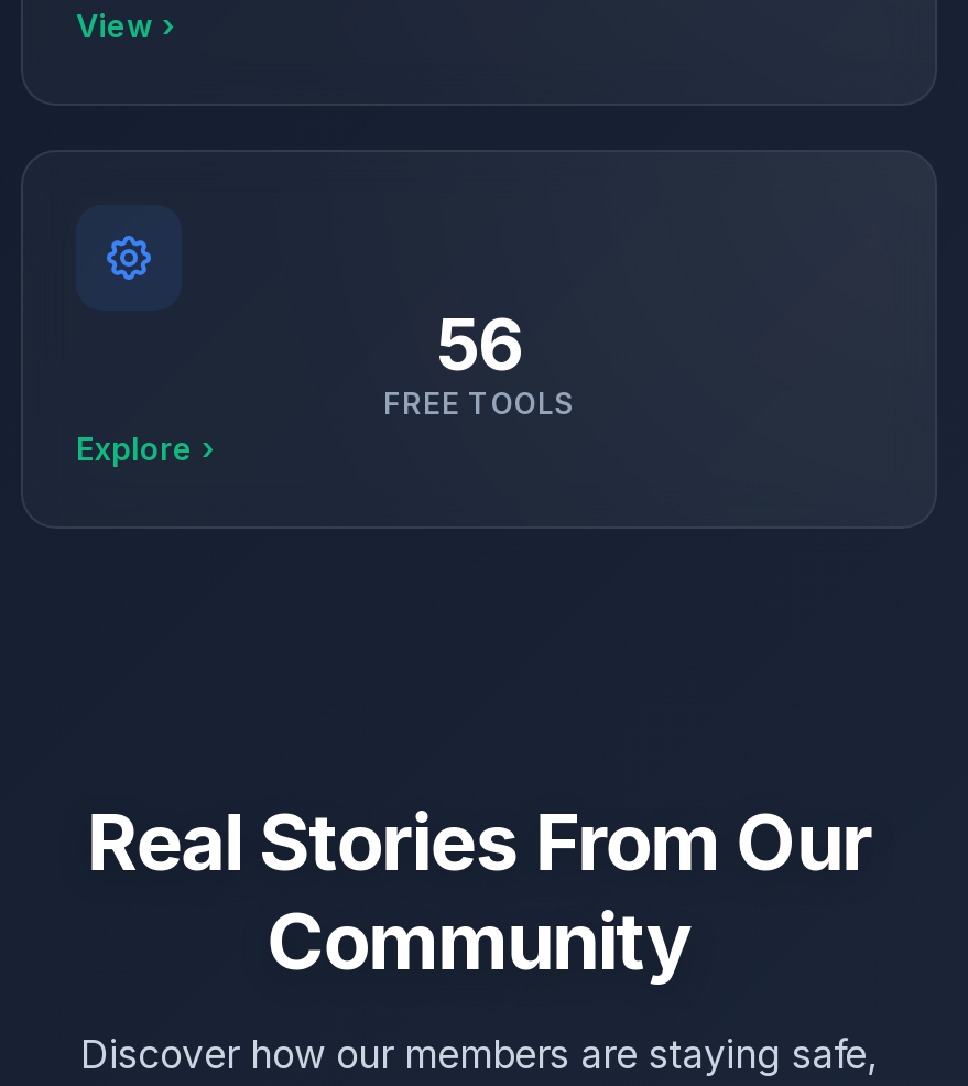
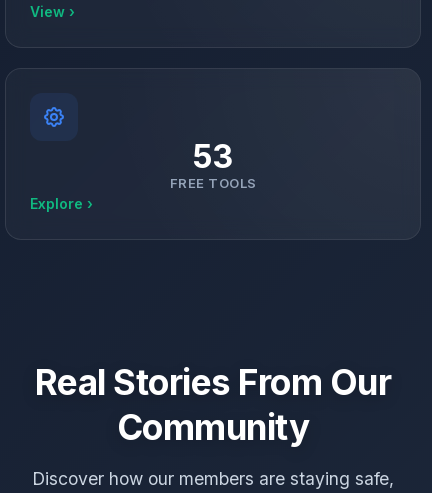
[436,302,522,388] 56 -> [193,137,233,176] 53

